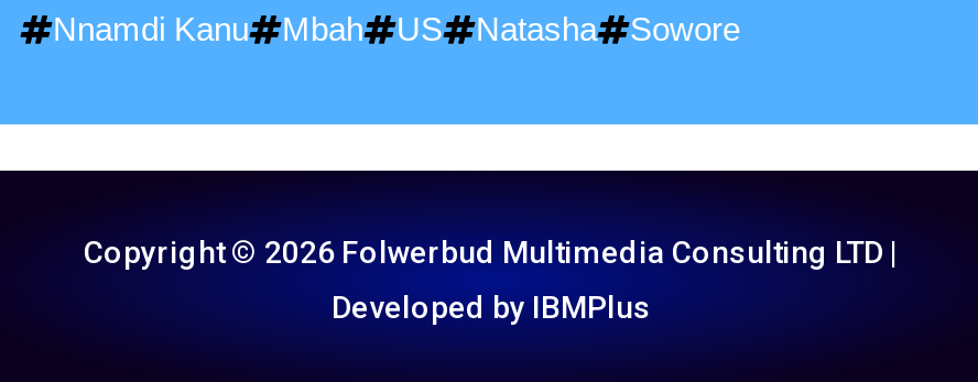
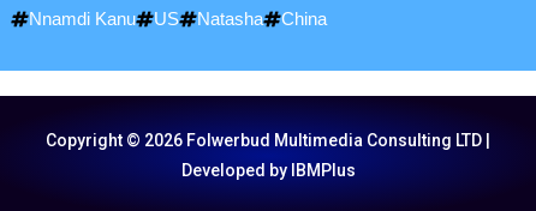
[282,9,363,47] Mbah -> none
[630,9,740,47] Sowore -> [281,8,327,29] China

